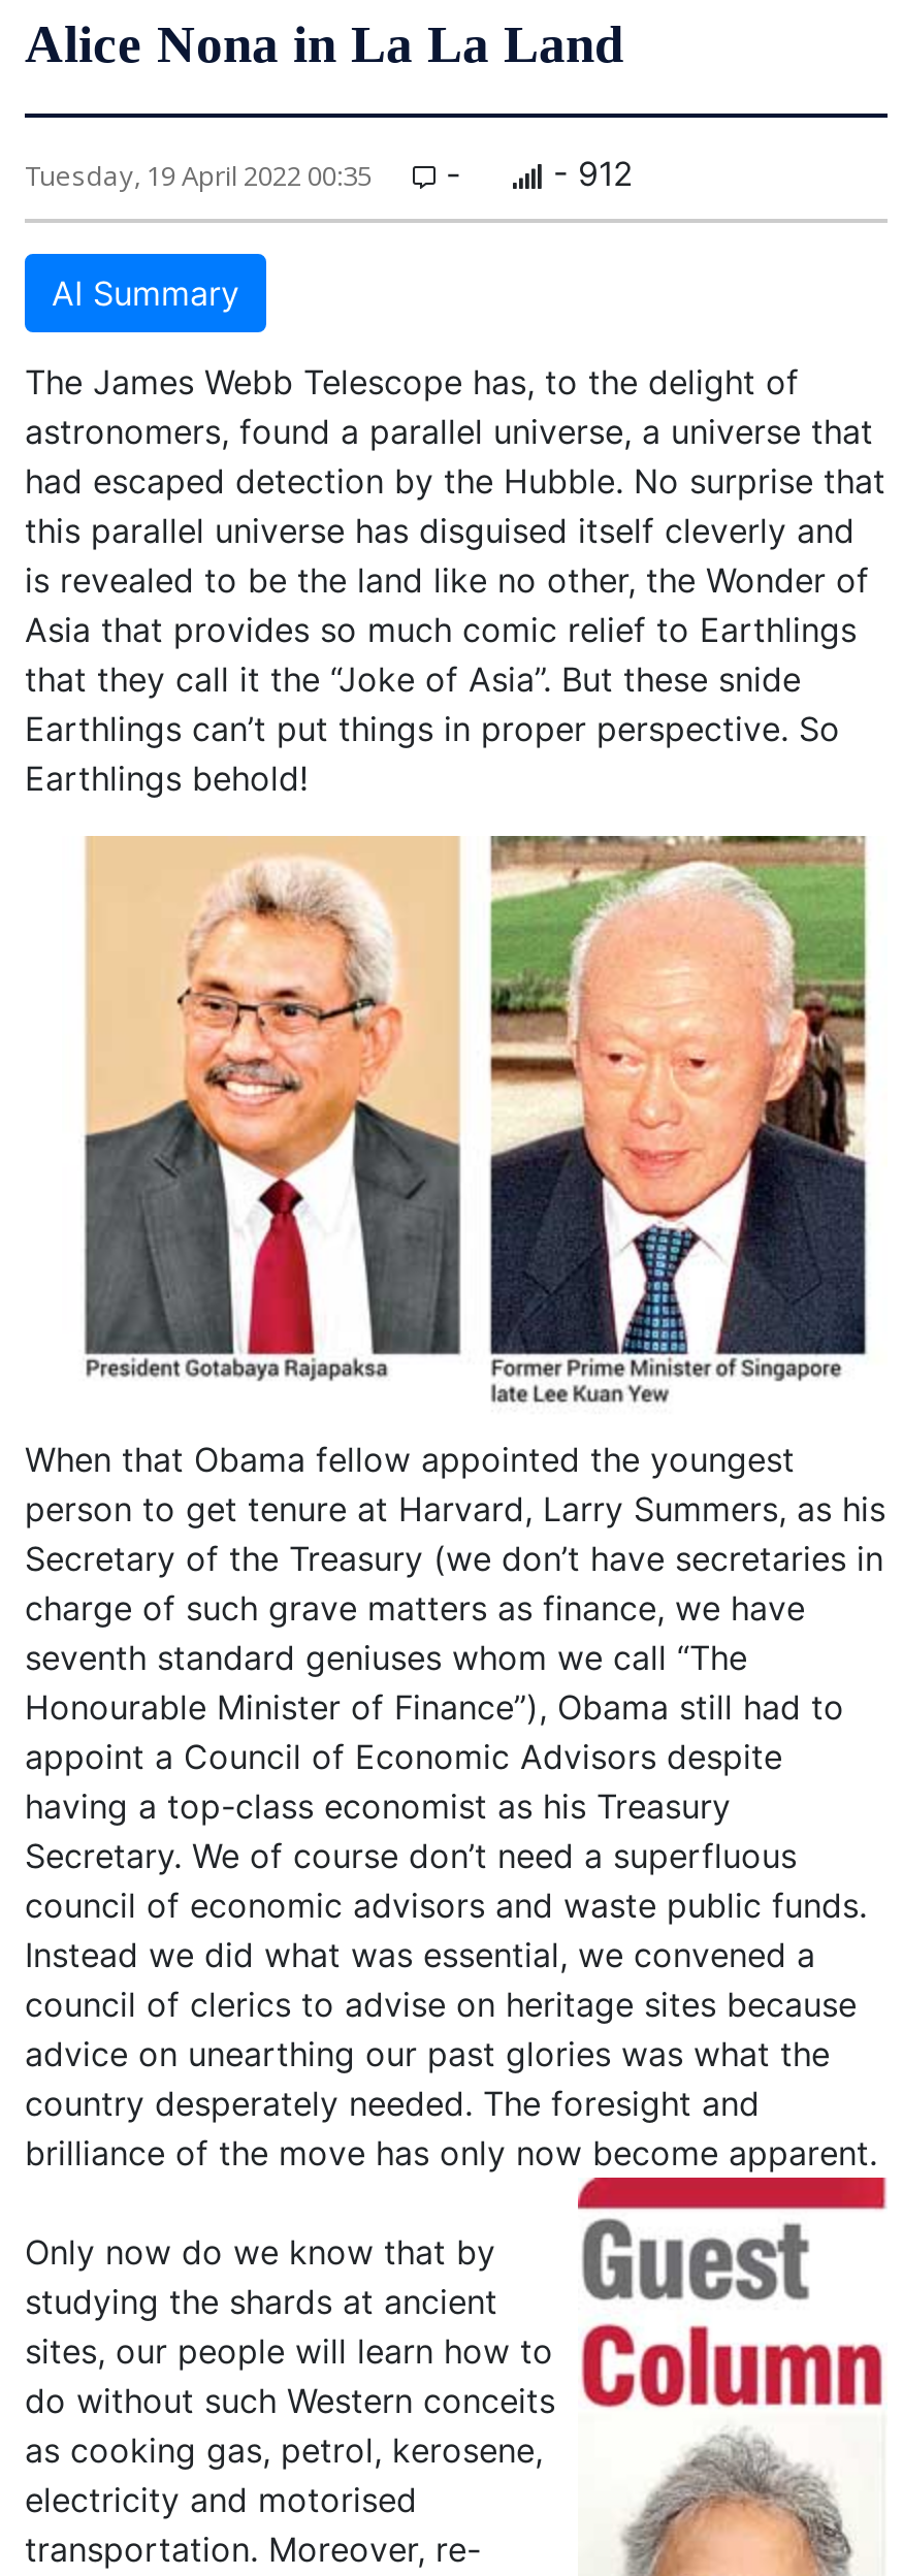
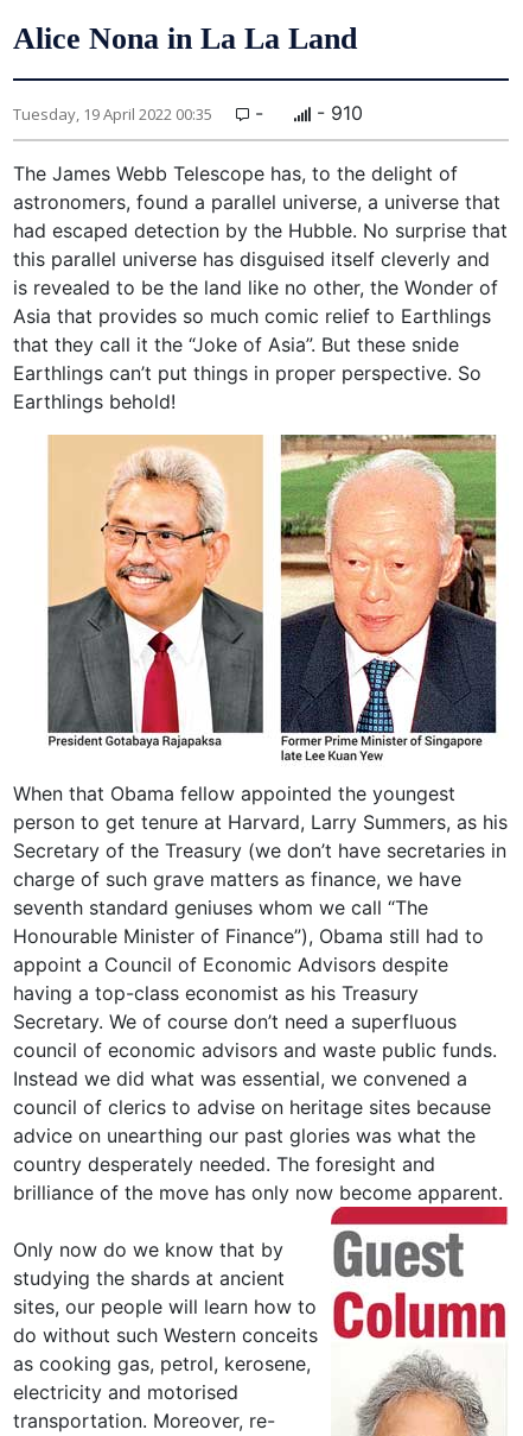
[52,153,634,314] - 912 | AI Summary -> [311,101,363,125] - 910

